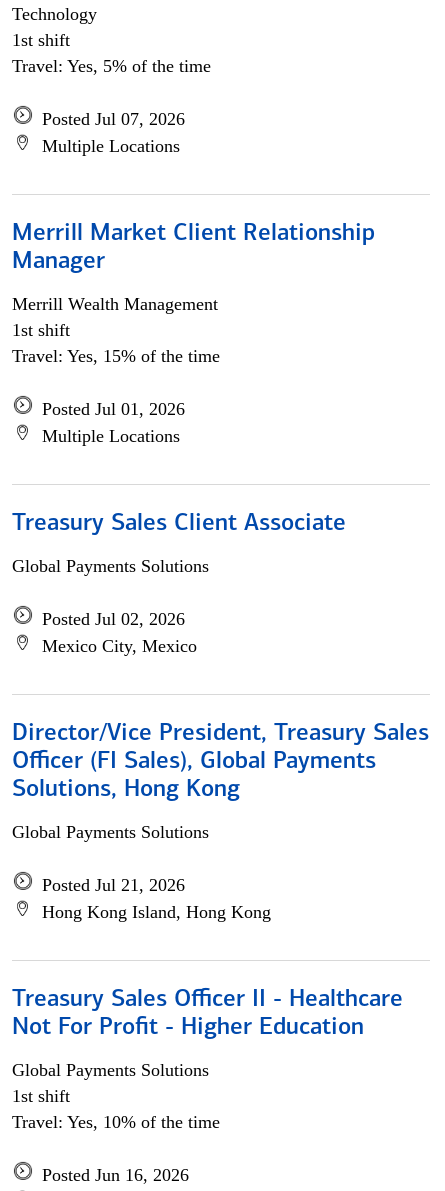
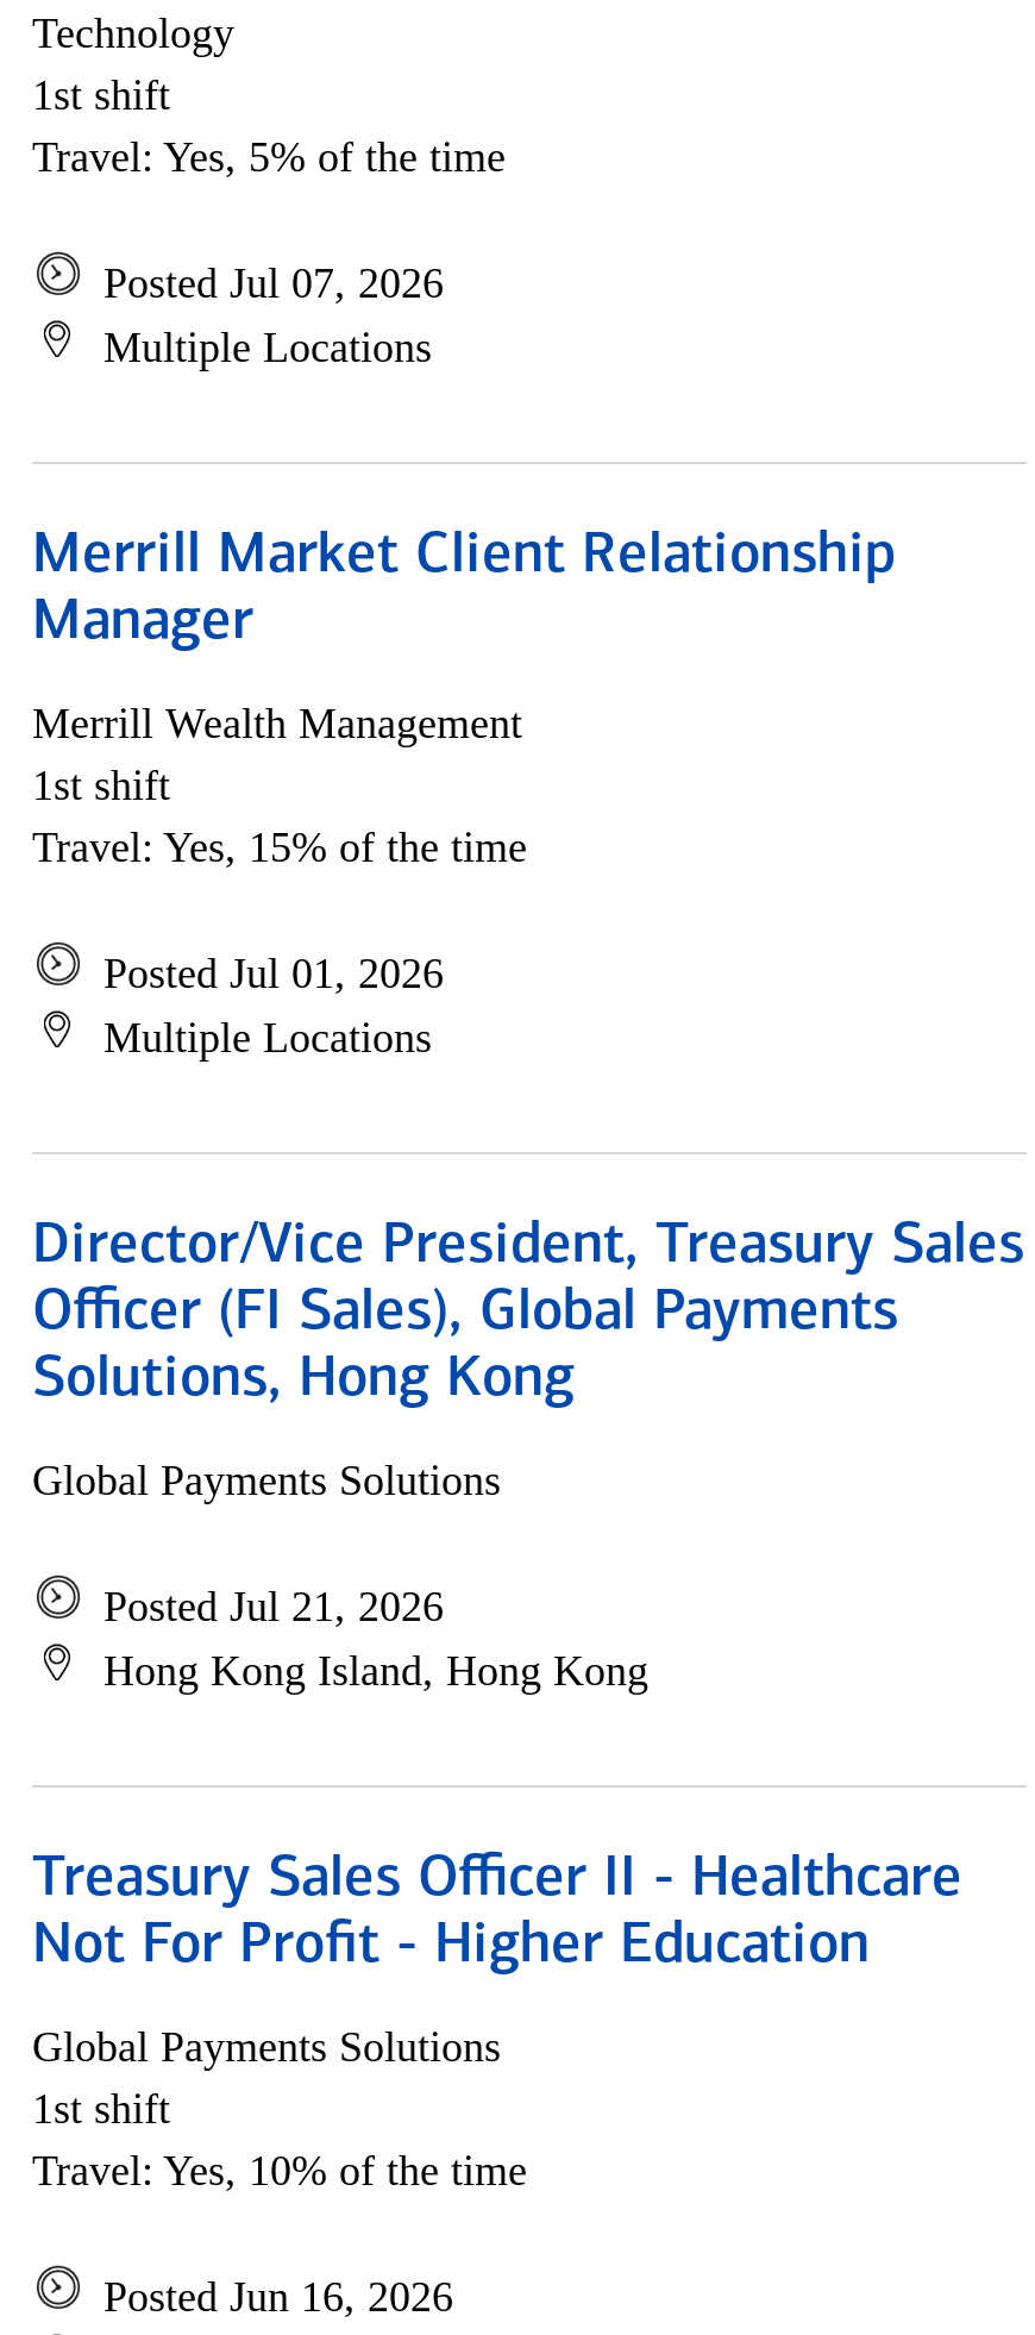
[12,512,346,656] Treasury Sales Client Associate | Global Payments Solutions | Posted Jul 02, 2026 | Mexico City, Mexico -> none

